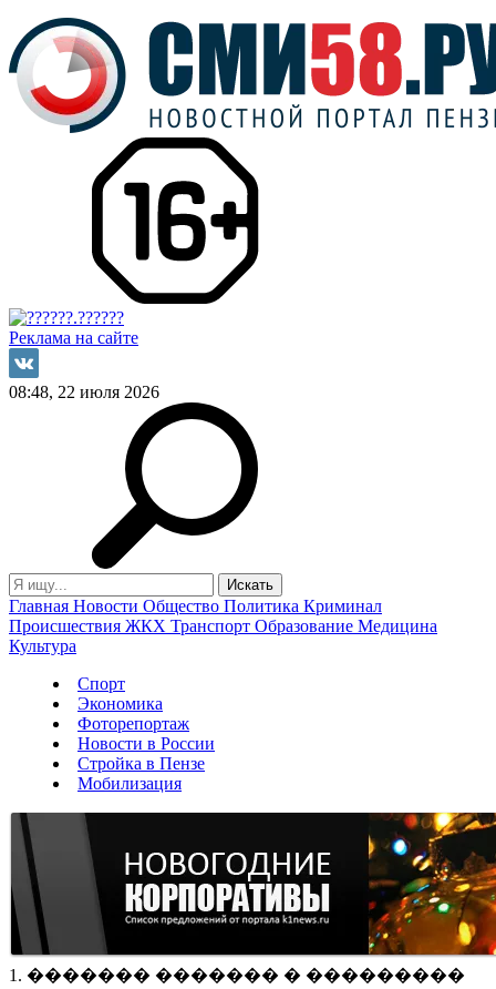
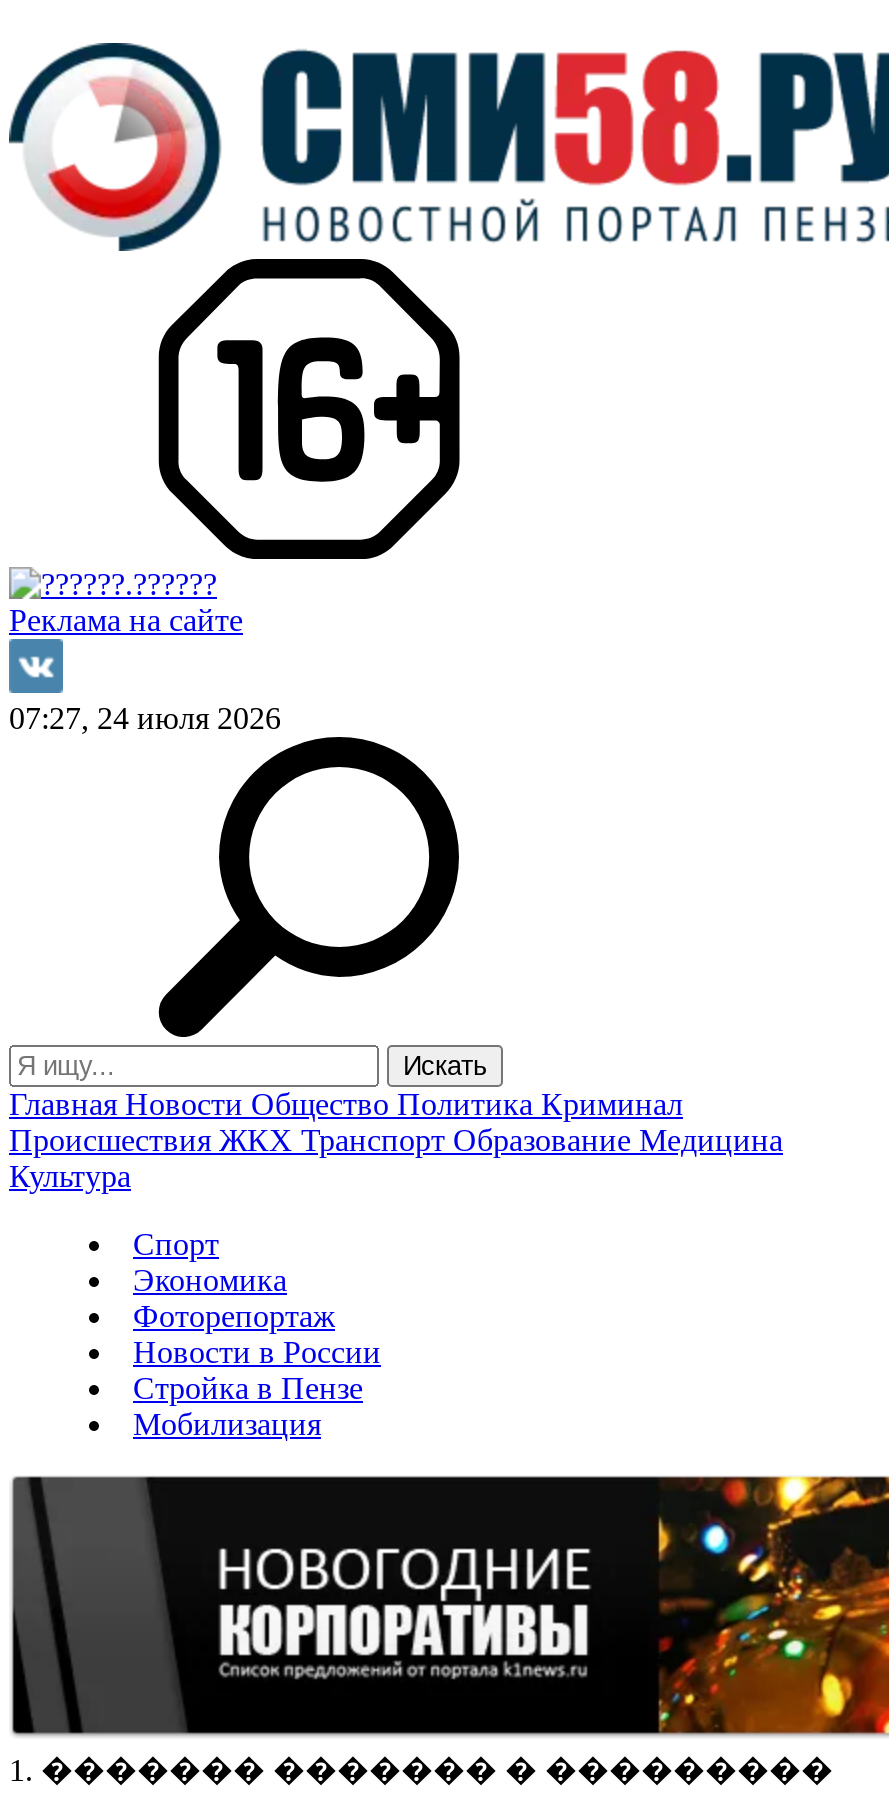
[9,383,159,401] 08:48, 22 июля 2026 -> [9,701,281,735] 07:27, 24 июля 2026

